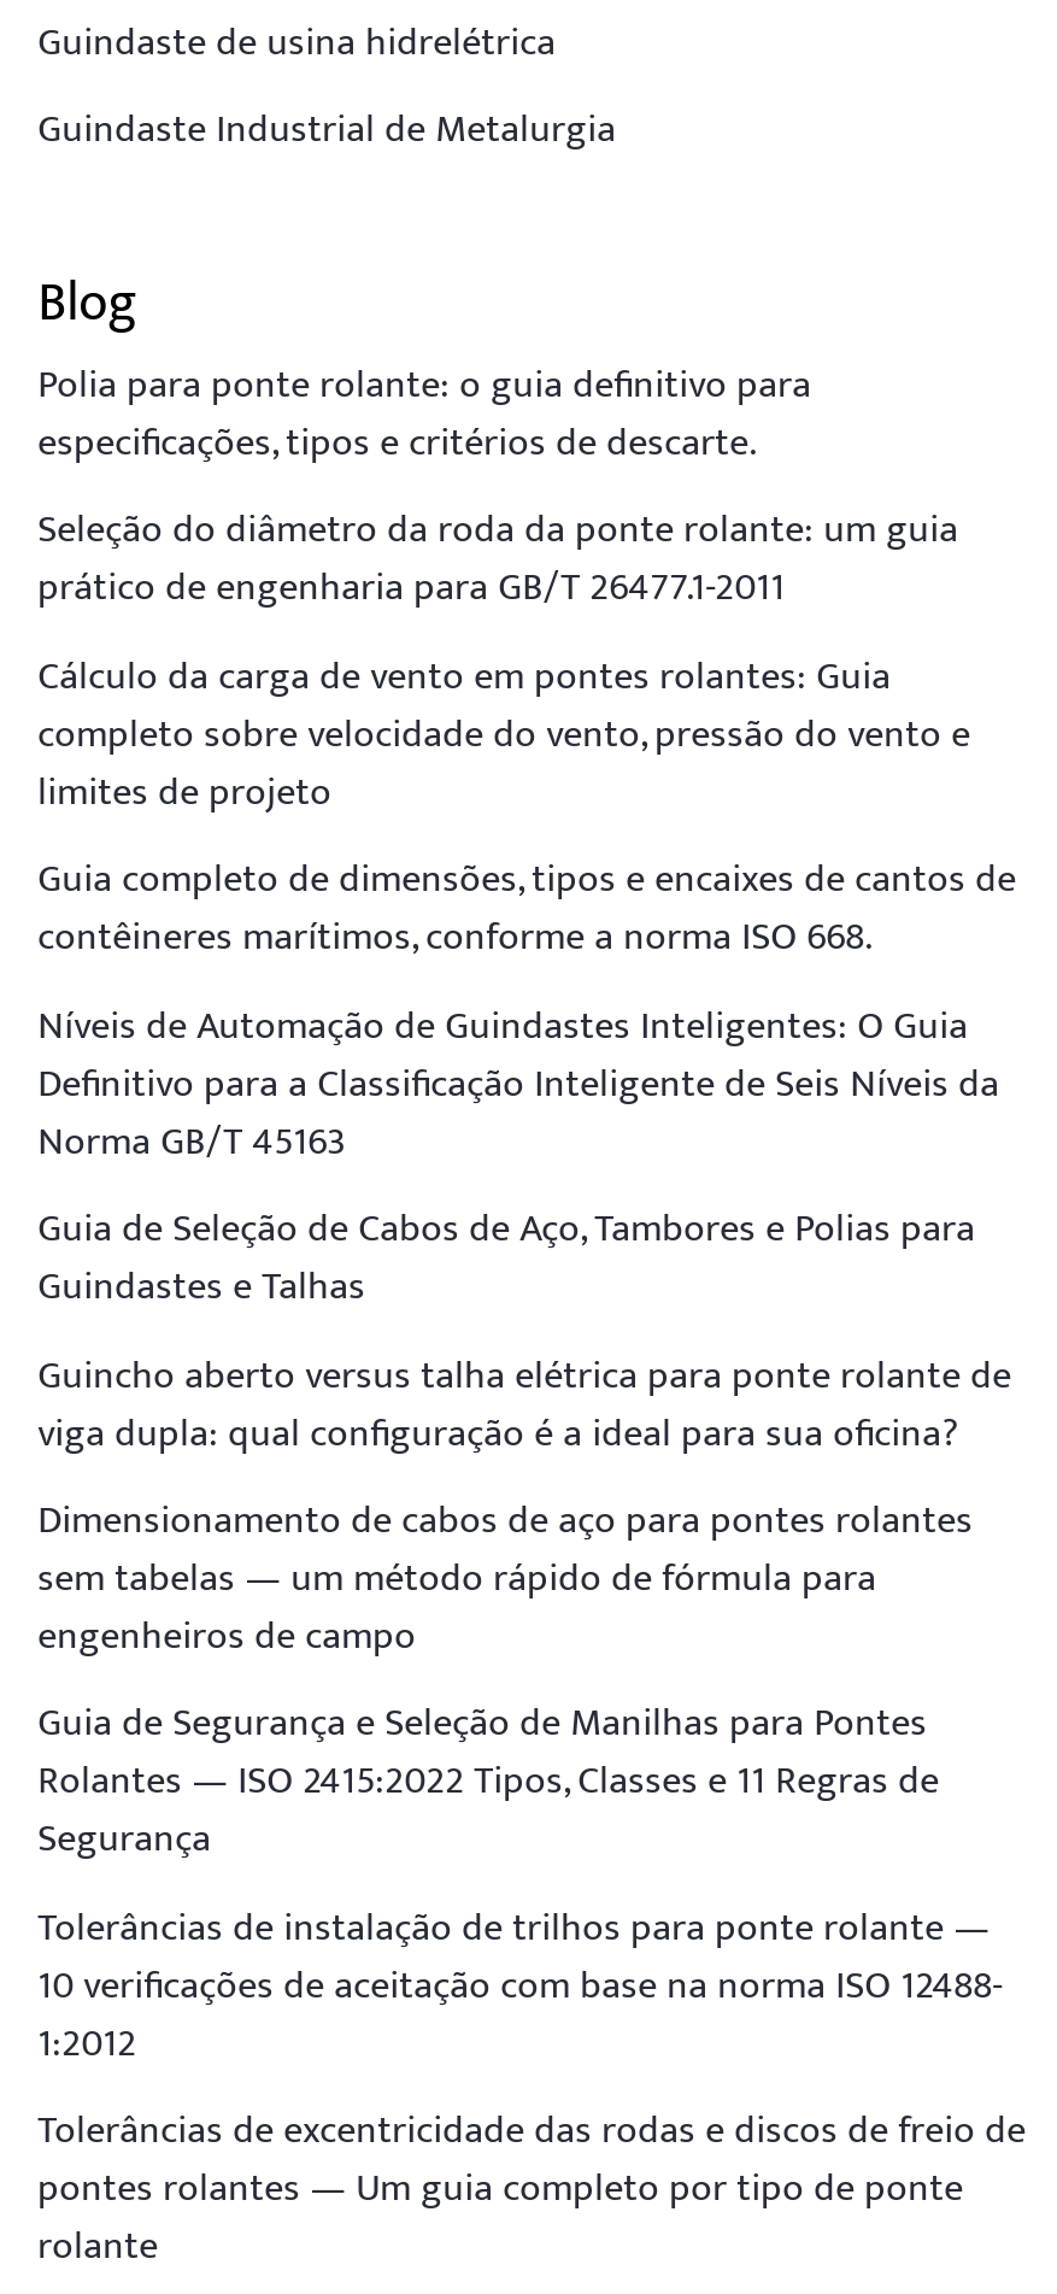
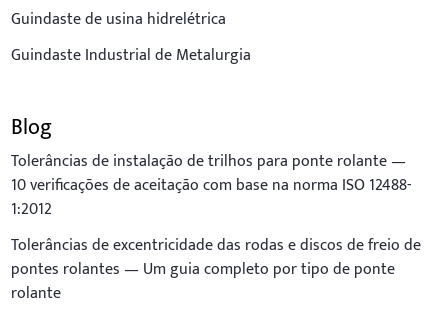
[38,353,1017,1873] Polia para ponte rolante: o guia definitivo para | especificações, tipos e critérios de descarte. | Seleção do diâmetro da roda da ponte rolante: um guia | prático de engenharia para GB/T 26477.1-2011 | Cálculo da carga de vento em pontes rolantes: Guia | completo sobre velocidade do vento, pressão do vento e | limites de projeto | Guia completo de dimensões, tipos e encaixes de cantos de | contêineres marítimos, conforme a norma ISO 668. | Níveis de Automação de Guindastes Inteligentes: O Guia | Definitivo para a Classificação Inteligente de Seis Níveis da | Norma GB/T 45163 | Guia de Seleção de Cabos de Aço, Tambores e Polias para | Guindastes e Talhas | Guincho aberto versus talha elétrica para ponte rolante de | viga dupla: qual configuração é a ideal para sua oficina? | Dimensionamento de cabos de aço para pontes rolantes | sem tabelas — um método rápido de fórmula para | engenheiros de campo | Guia de Segurança e Seleção de Manilhas para Pontes | Rolantes — ISO 2415:2022 Tipos, Classes e 11 Regras de | Segurança -> none

